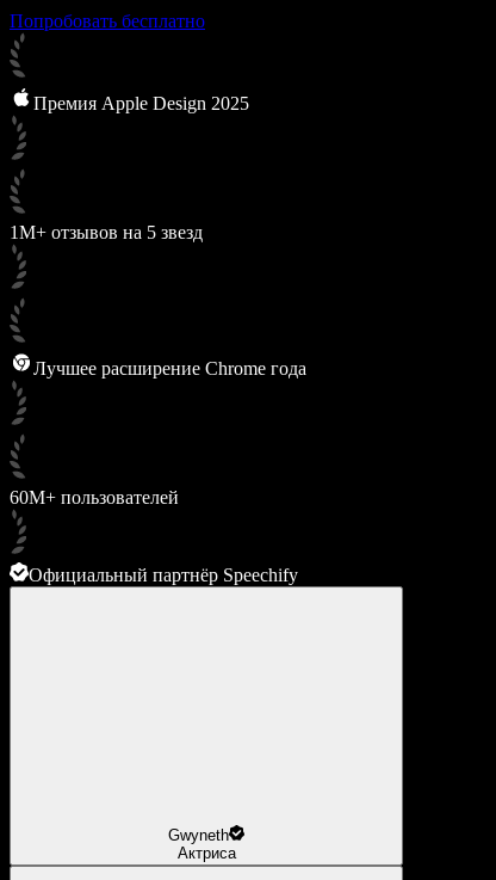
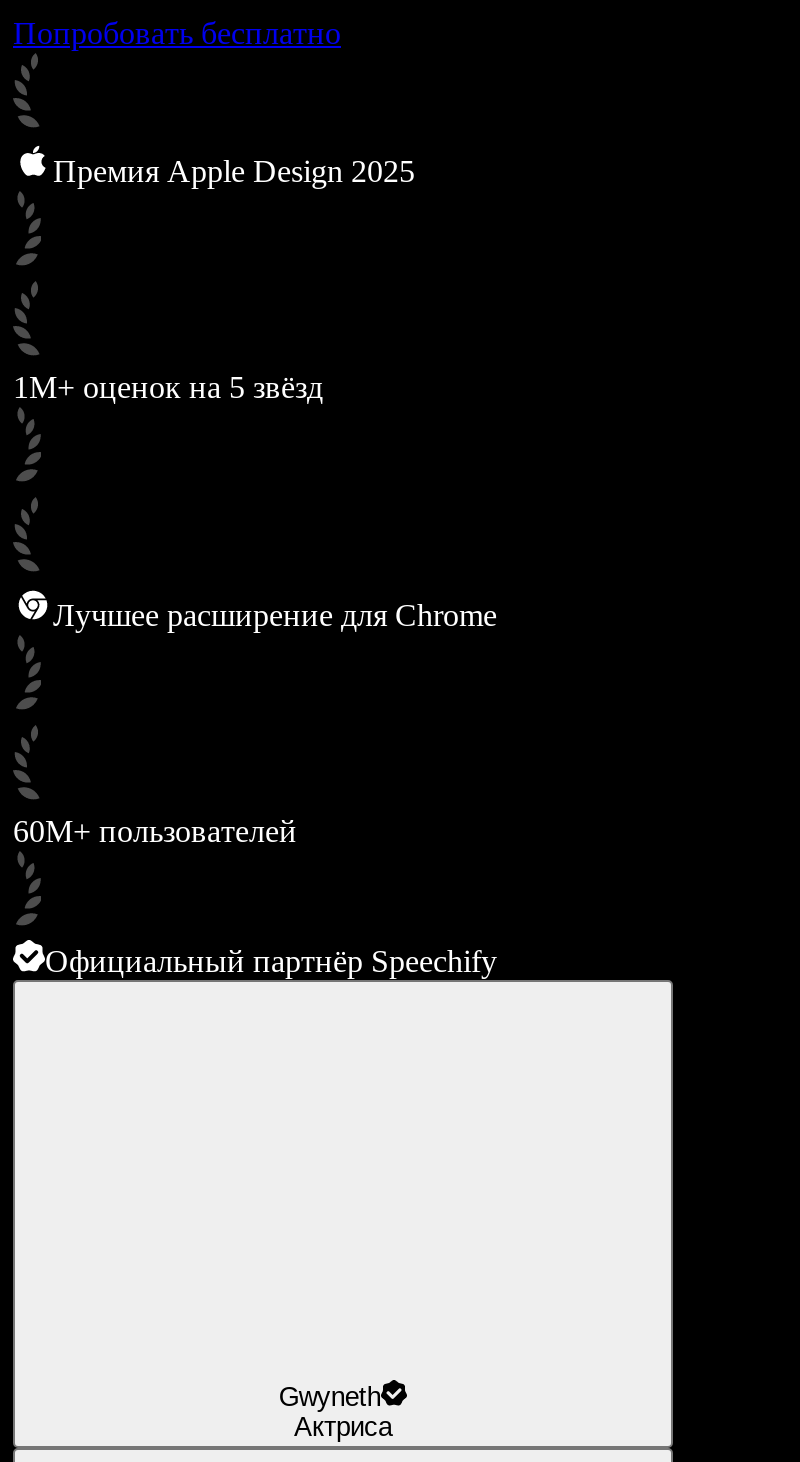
[10,222,203,242] 1M+ отзывов на 5 звезд -> [13,370,323,404] 1M+ оценок на 5 звёзд
[33,358,306,378] Лучшее расширение Chrome года -> [53,598,497,632] Лучшее расширение для Chrome

